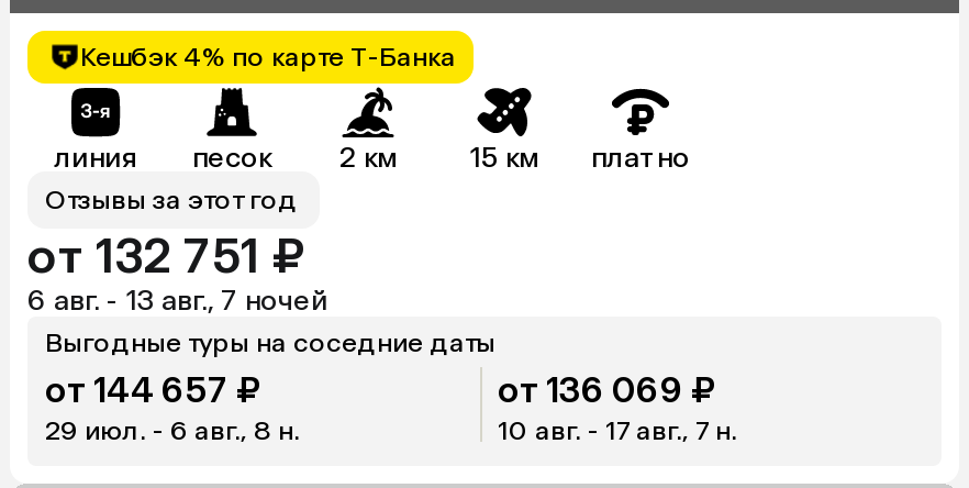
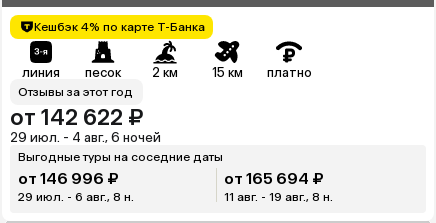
[27,226,304,286] от 132 751 ₽ -> [10,104,143,131] от 142 622 ₽
[27,284,328,317] 6 авг. - 13 авг., 7 ночей -> [10,130,161,145] 29 июл. - 4 авг., 6 ночей
[45,369,263,411] от 144 657 ₽ -> [18,169,119,188] от 146 996 ₽
[498,369,717,411] от 136 069 ₽ -> [224,169,324,188] от 165 694 ₽
[498,415,737,446] 10 авг. - 17 авг., 7 н. -> [224,190,333,204] 11 авг. - 19 авг., 8 н.

